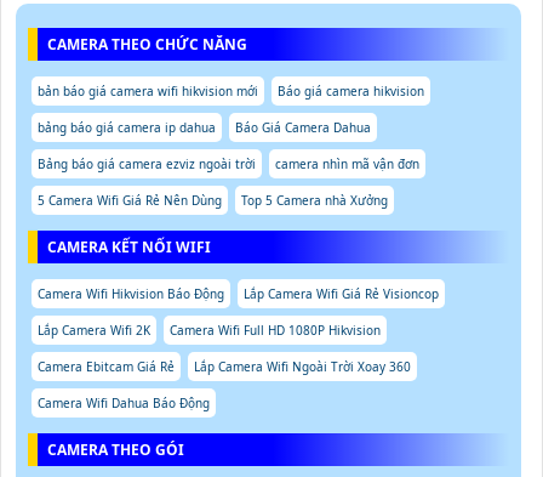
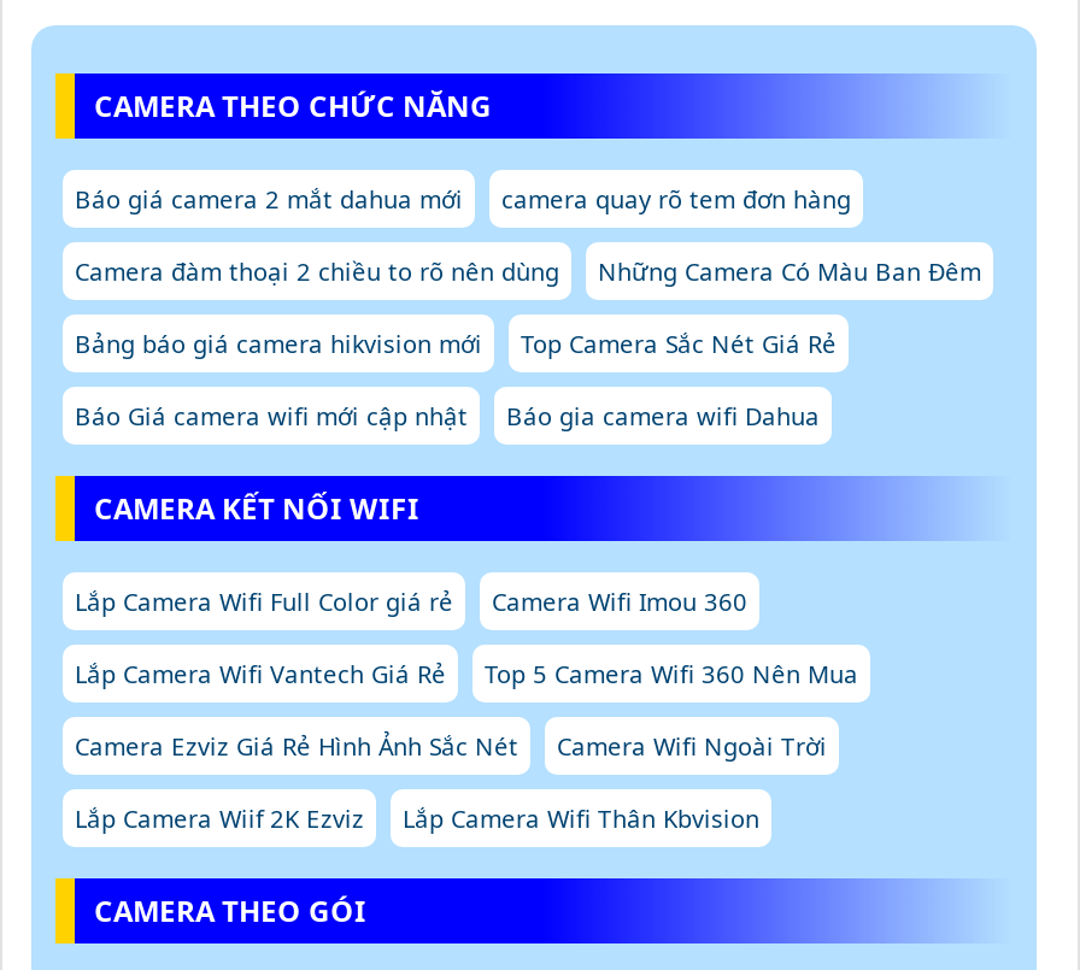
[38,82,424,99] bản báo giá camera wifi hikvision mới | Báo giá camera hikvision -> [75,181,851,215] Báo giá camera 2 mắt dahua mới | camera quay rõ tem đơn hàng
[38,119,371,136] bảng báo giá camera ip dahua | Báo Giá Camera Dahua -> [75,254,981,287] Camera đàm thoại 2 chiều to rõ nên dùng | Những Camera Có Màu Ban Đêm
[38,155,419,172] Bảng báo giá camera ezviz ngoài trời | camera nhìn mã vận đơn -> [75,326,837,360] Bảng báo giá camera hikvision mới | Top Camera Sắc Nét Giá Rẻ
[38,191,388,208] 5 Camera Wifi Giá Rẻ Nên Dùng | Top 5 Camera nhà Xưởng -> [75,398,820,432] Báo Giá camera wifi mới cập nhật | Báo gia camera wifi Dahua
[38,285,439,302] Camera Wifi Hikvision Báo Động | Lắp Camera Wifi Giá Rẻ Visioncop -> [75,584,747,617] Lắp Camera Wifi Full Color giá rẻ | Camera Wifi Imou 360
[38,321,381,338] Lắp Camera Wifi 2K | Camera Wifi Full HD 1080P Hikvision -> [75,656,858,690] Lắp Camera Wifi Vantech Giá Rẻ | Top 5 Camera Wifi 360 Nên Mua
[38,358,411,375] Camera Ebitcam Giá Rẻ | Lắp Camera Wifi Ngoài Trời Xoay 360 -> [75,728,827,762] Camera Ezviz Giá Rẻ Hình Ảnh Sắc Nét | Camera Wifi Ngoài Trời
[38,394,210,411] Camera Wifi Dahua Báo Động -> [75,801,759,834] Lắp Camera Wiif 2K Ezviz | Lắp Camera Wifi Thân Kbvision

